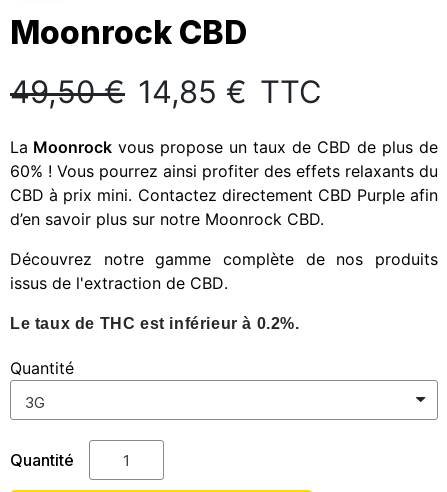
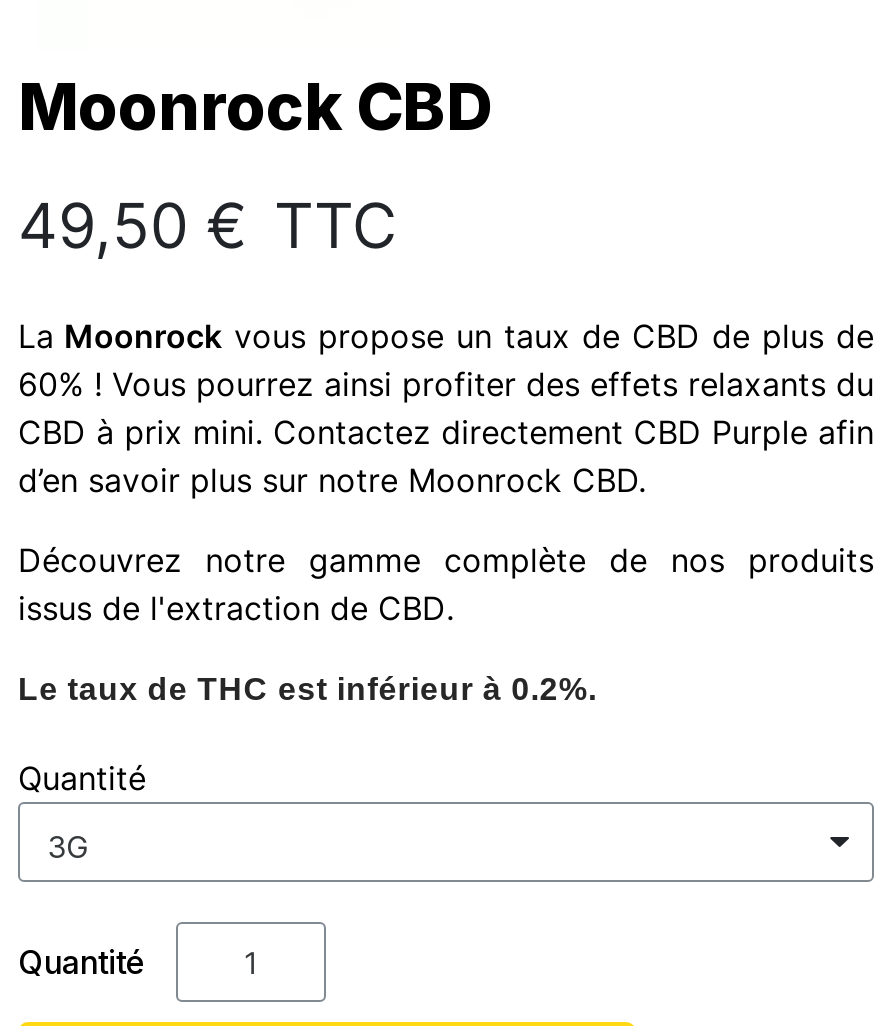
[10,73,322,110] 49,50 € 14,85 € TTC -> [18,189,398,263] 49,50 € TTC

